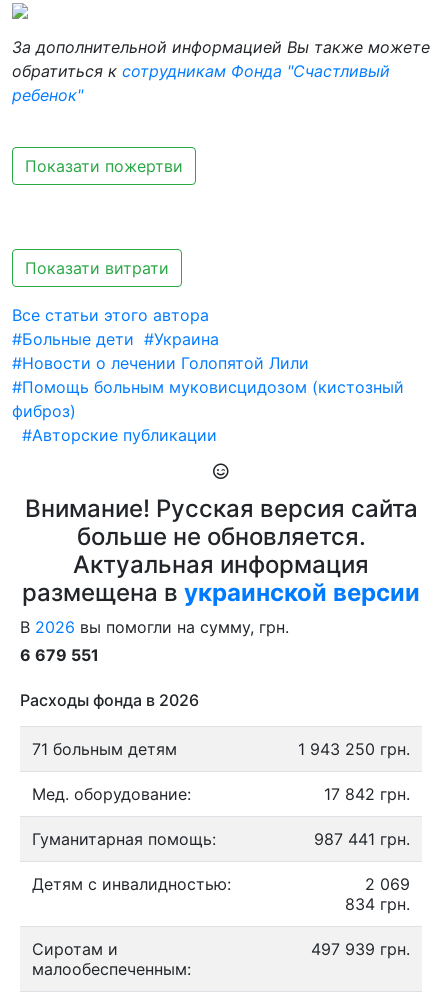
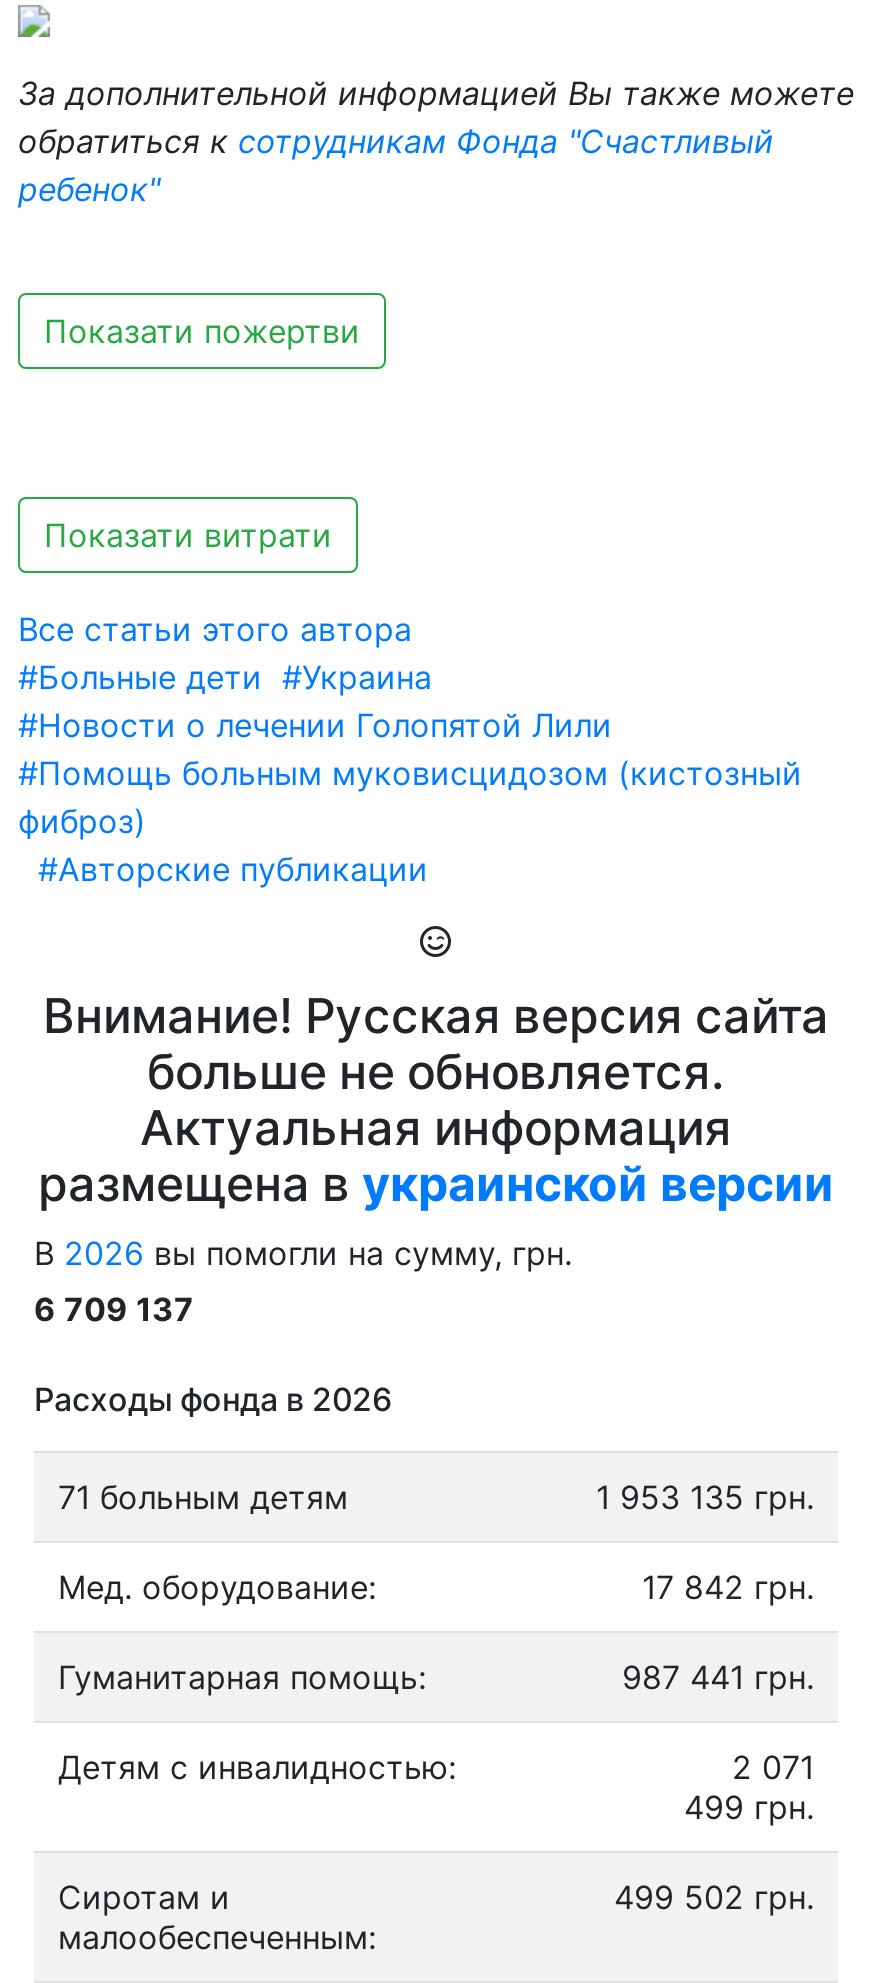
[20,645,99,665] 6 679 551 -> [34,1289,194,1329] 6 709 137
[298,739,410,759] 1 943 250 грн. -> [596,1477,814,1517] 1 953 135 грн.
[365,874,410,894] 2 069 -> [732,1747,814,1787] 2 071
[345,894,410,914] 834 грн. -> [684,1787,814,1827] 499 грн.
[311,939,410,959] 497 939 грн. -> [614,1877,814,1917] 499 502 грн.

